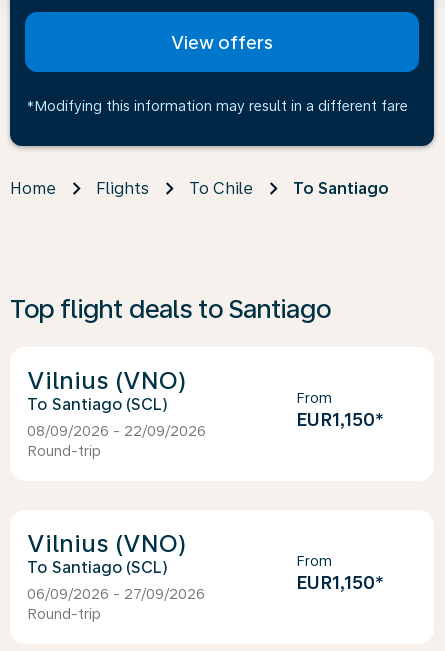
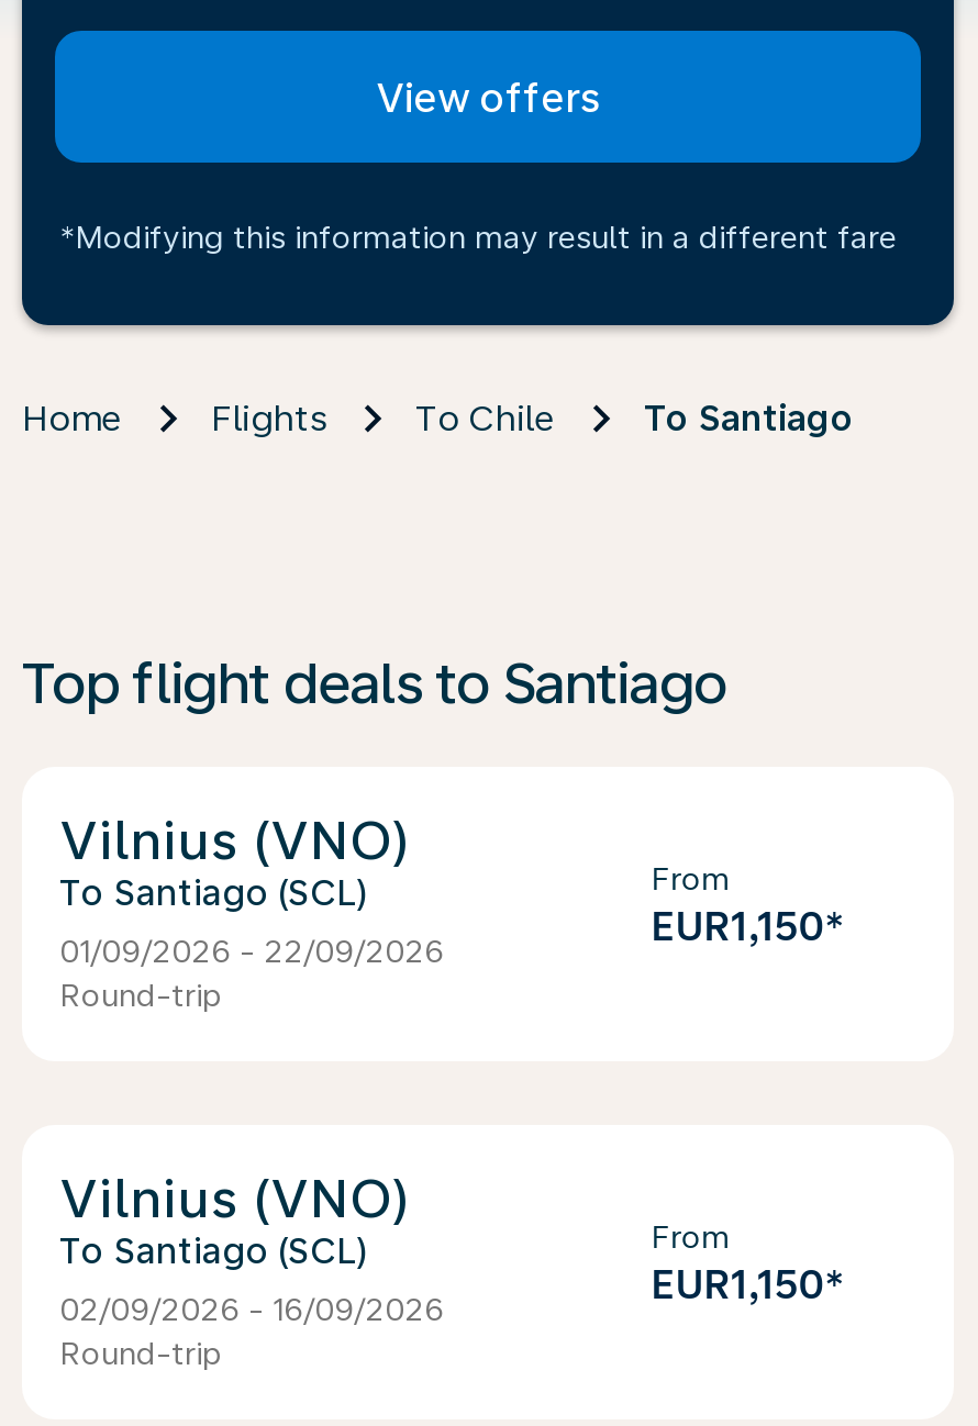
[27,423,206,439] 08/09/2026 - 22/09/2026 -> [59,934,444,969] 01/09/2026 - 22/09/2026
[27,586,205,602] 06/09/2026 - 27/09/2026 -> [59,1292,444,1327] 02/09/2026 - 16/09/2026

